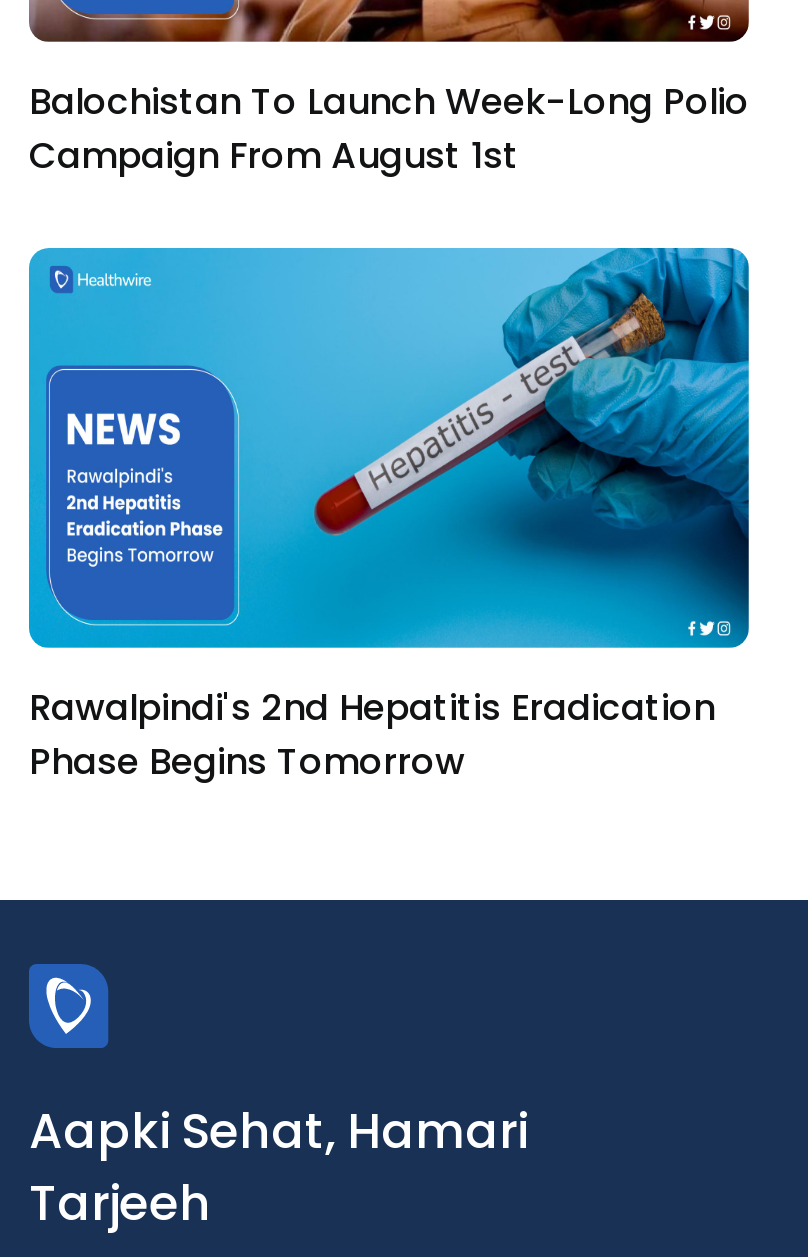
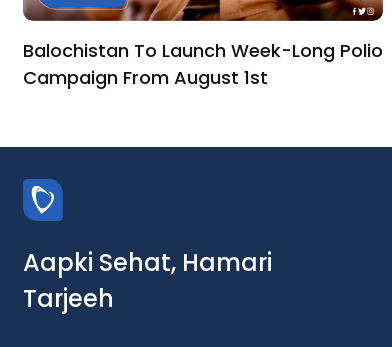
[27,246,751,786] [image] | Rawalpindi's 2nd Hepatitis Eradication | Phase Begins Tomorrow -> none

